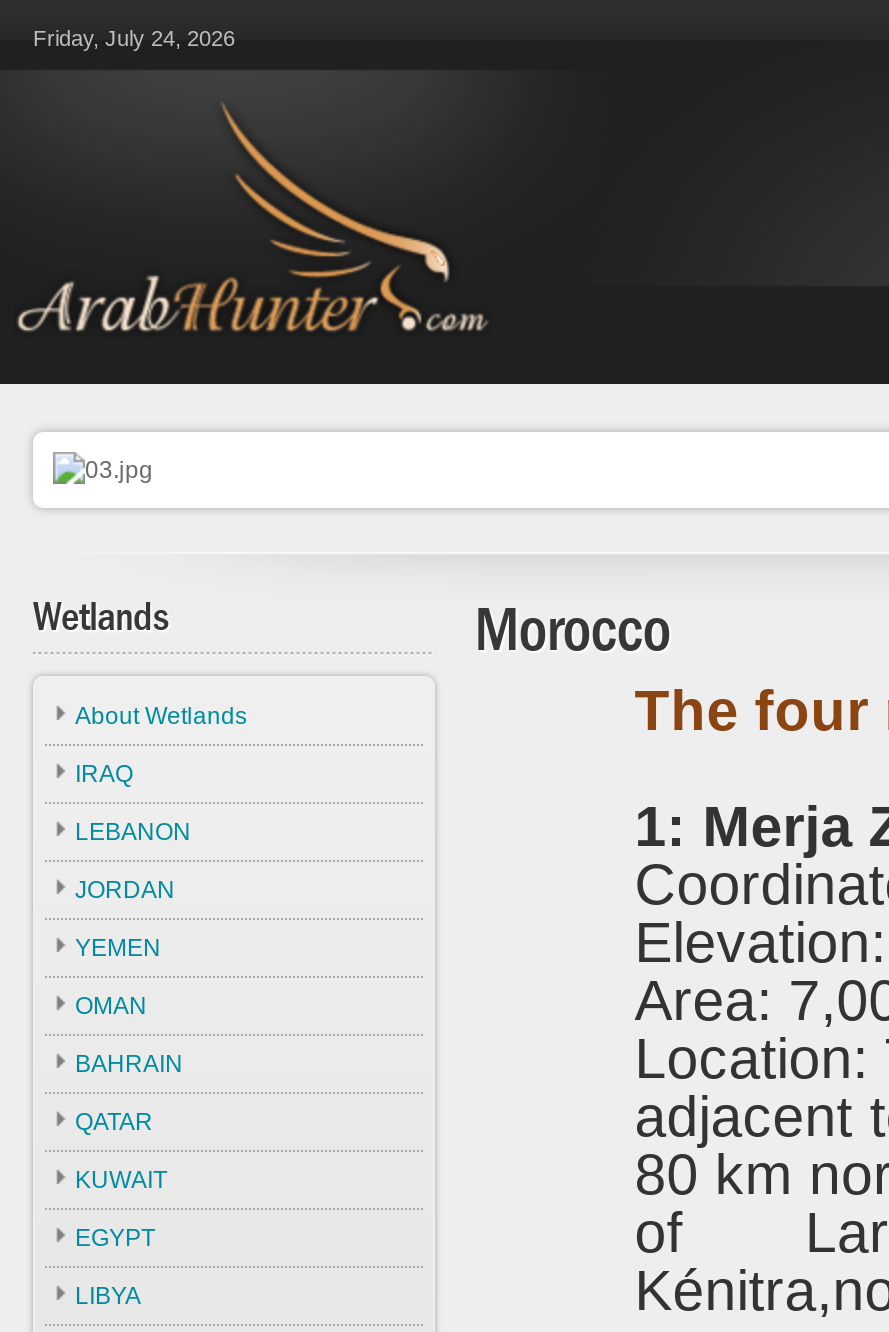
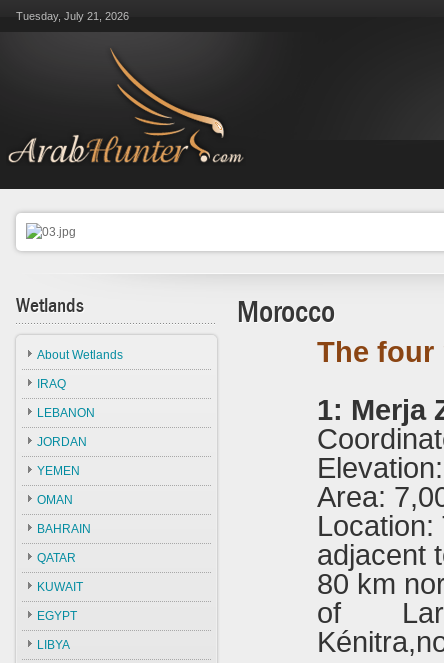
[33,26,235,50] Friday, July 24, 2026 -> [16,10,129,22] Tuesday, July 21, 2026

